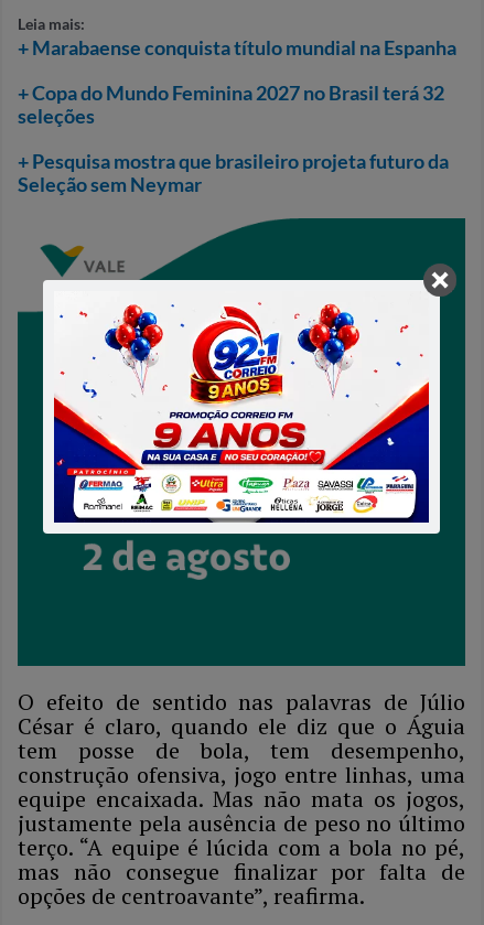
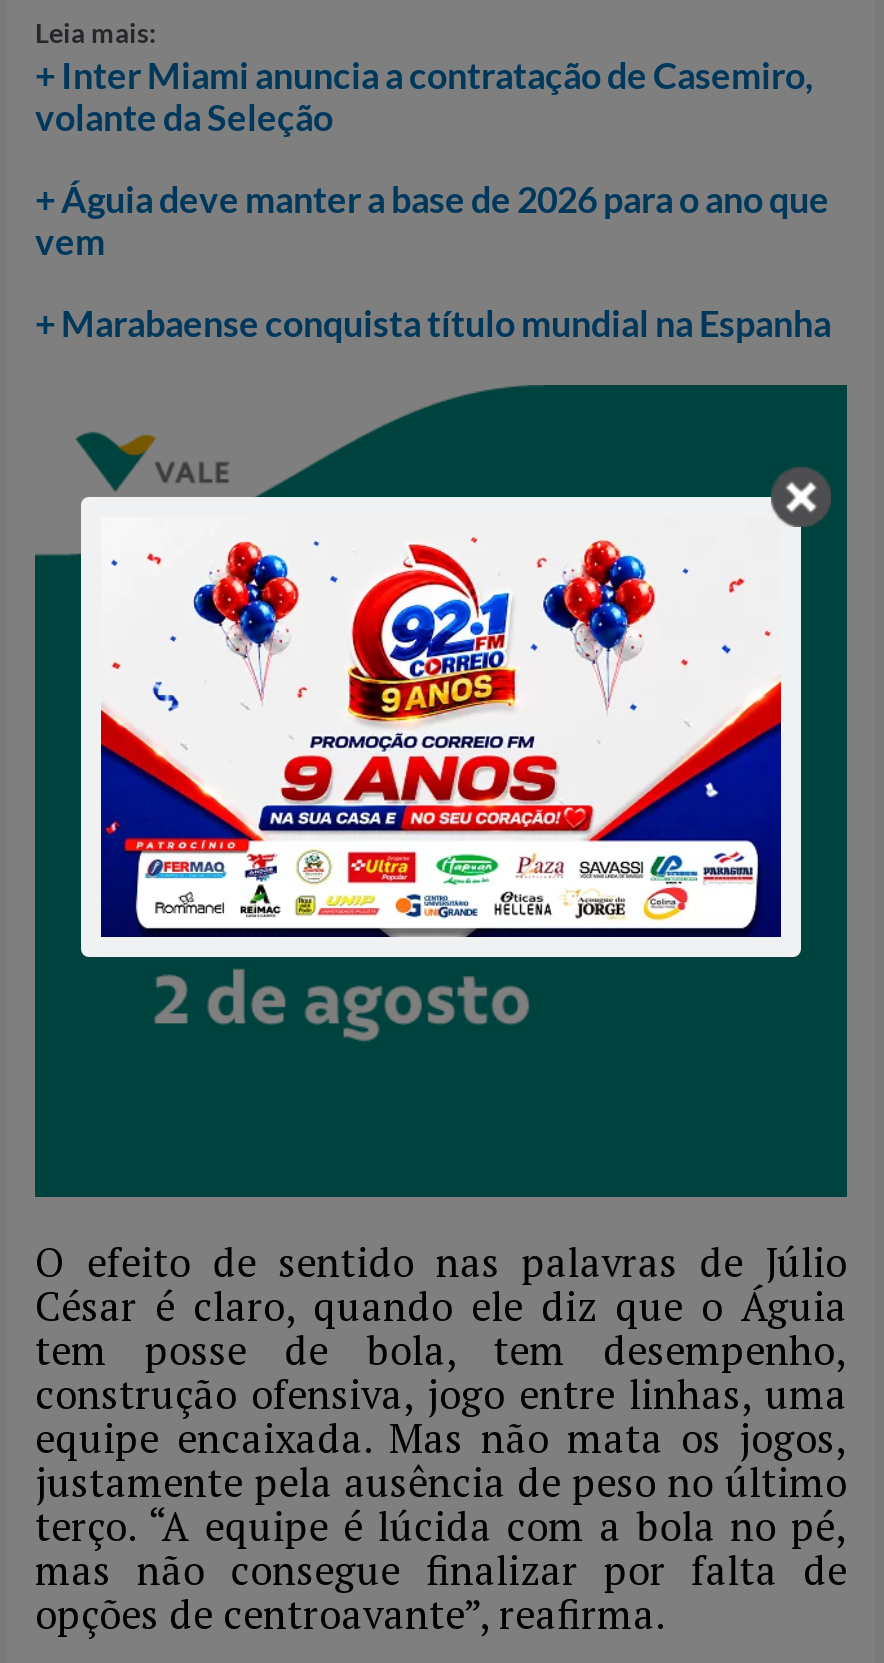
none -> [35,53,829,263] + Inter Miami anuncia a contratação de Casemiro, | volante da Seleção | + Águia deve manter a base de 2026 para o ano que | vem
moved [18,36,456,60] -> [35,301,831,345]: + Marabaense conquista título mundial na Espanha
[18,81,449,196] + Copa do Mundo Feminina 2027 no Brasil terá 32 | seleções | + Pesquisa mostra que brasileiro projeta futuro da | Seleção sem Neymar -> none

